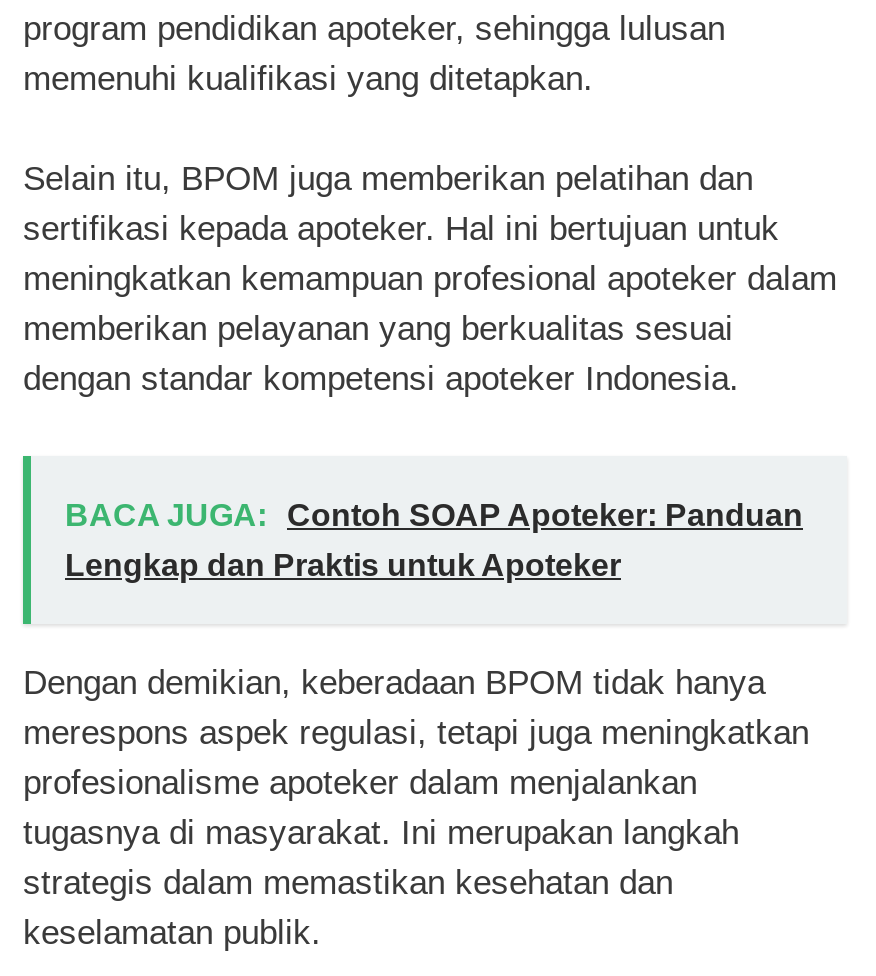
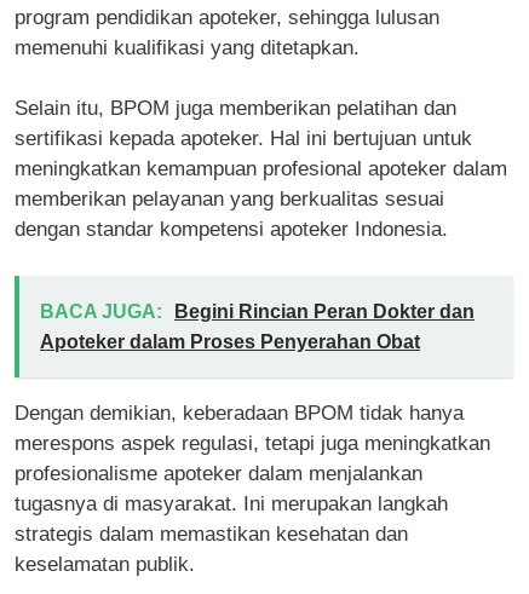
[65,497,803,531] BACA JUGA: Contoh SOAP Apoteker: Panduan -> [40,301,475,321] BACA JUGA: Begini Rincian Peran Dokter dan
[65,547,621,581] Lengkap dan Praktis untuk Apoteker -> [40,331,420,352] Apoteker dalam Proses Penyerahan Obat

